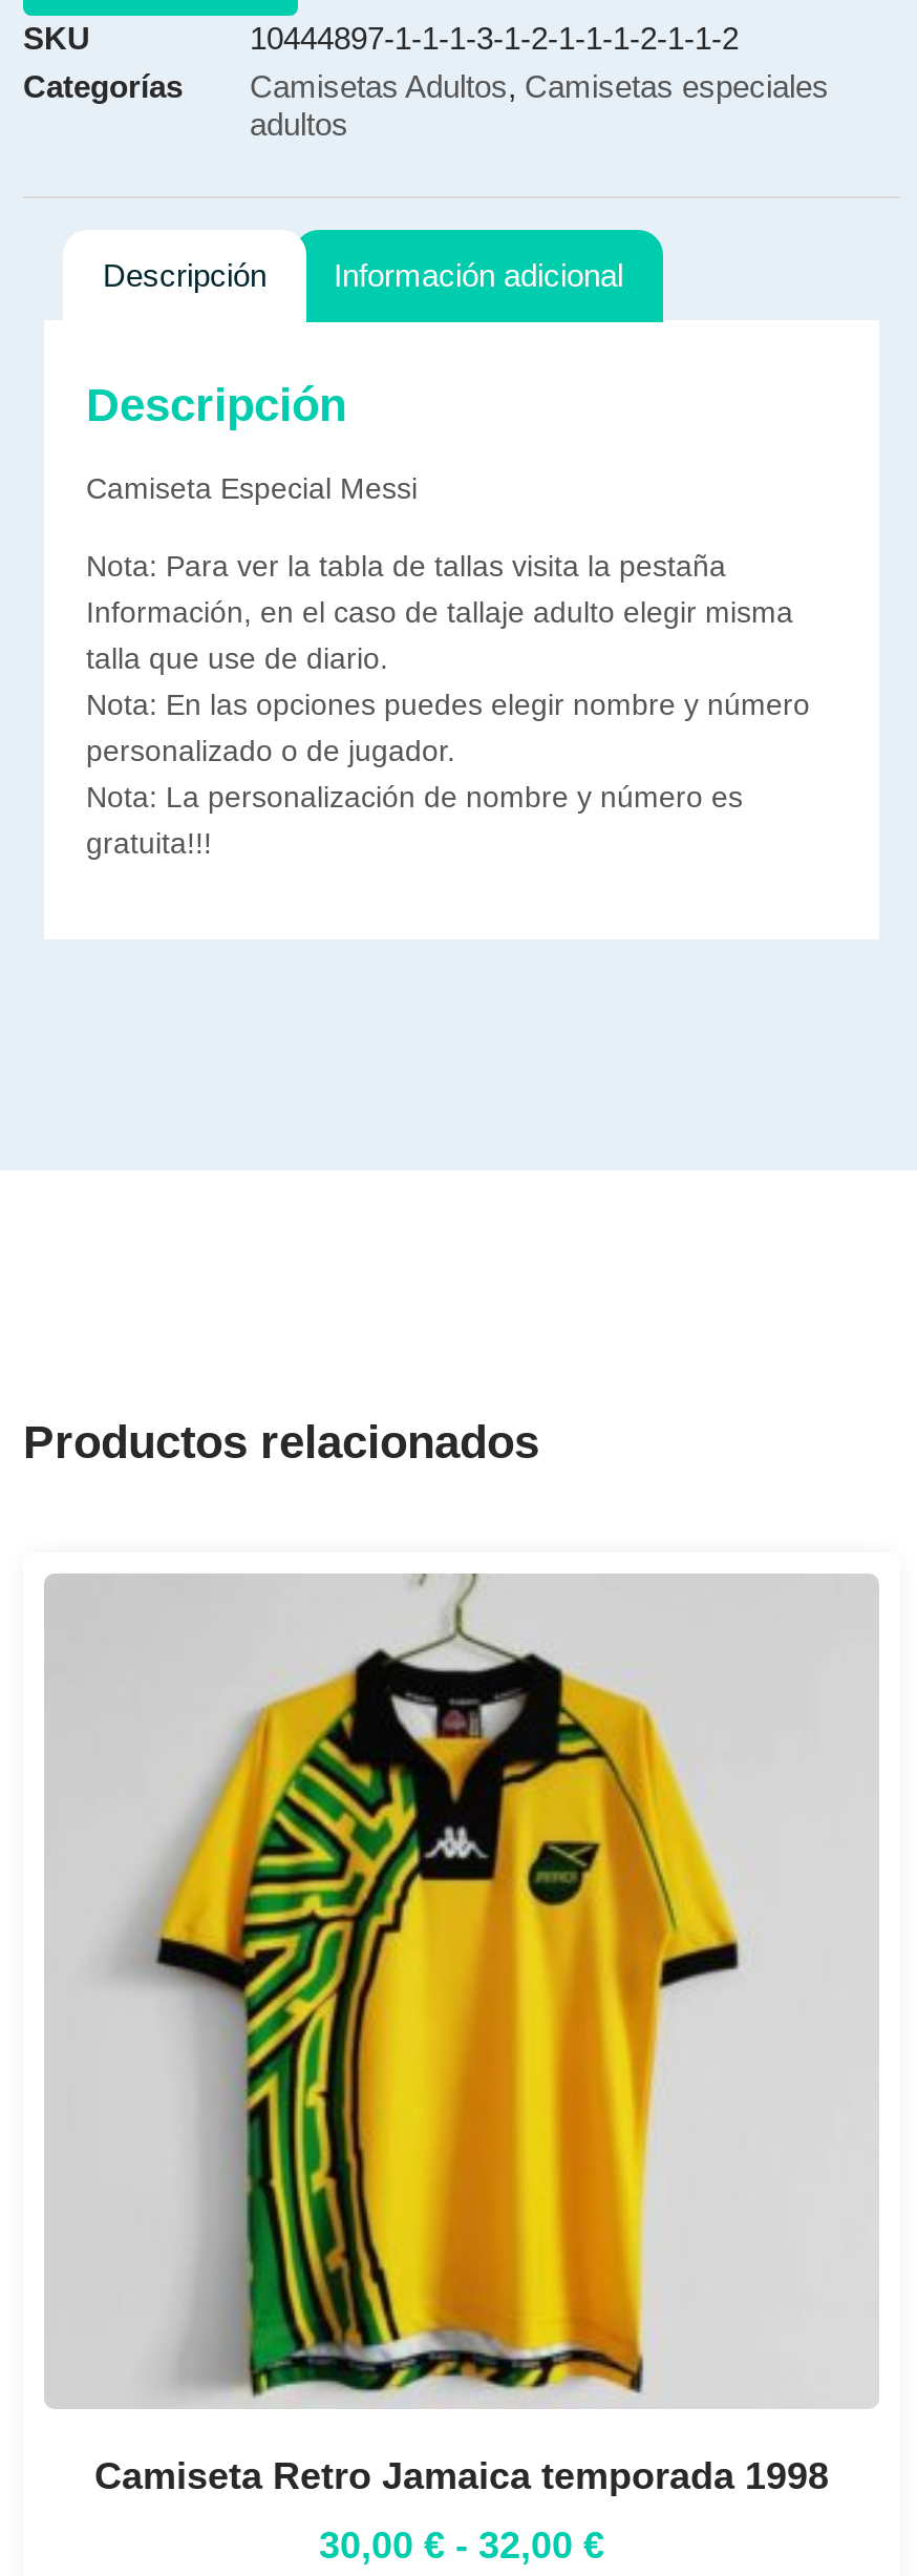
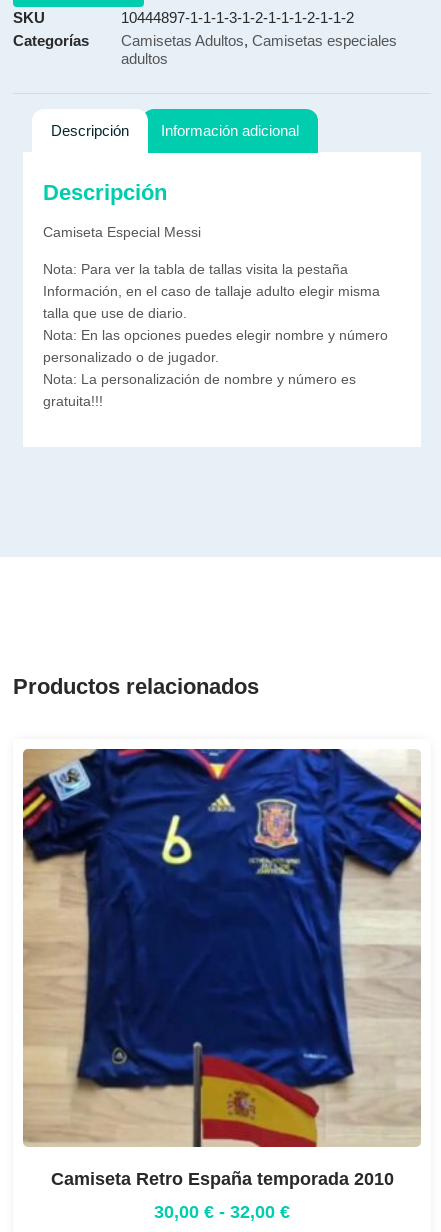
[44,1574,879,2497] [image] | Camiseta Retro Jamaica temporada 1998 -> [22,748,422,1189] [image] | Camiseta Retro España temporada 2010

